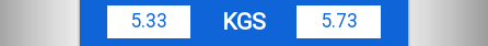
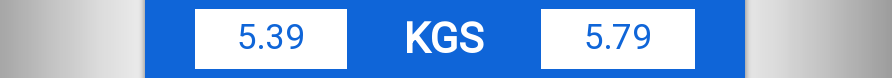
[130,10,167,32] 5.33 -> [237,17,305,57] 5.39
[320,10,357,32] 5.73 -> [584,17,652,57] 5.79

